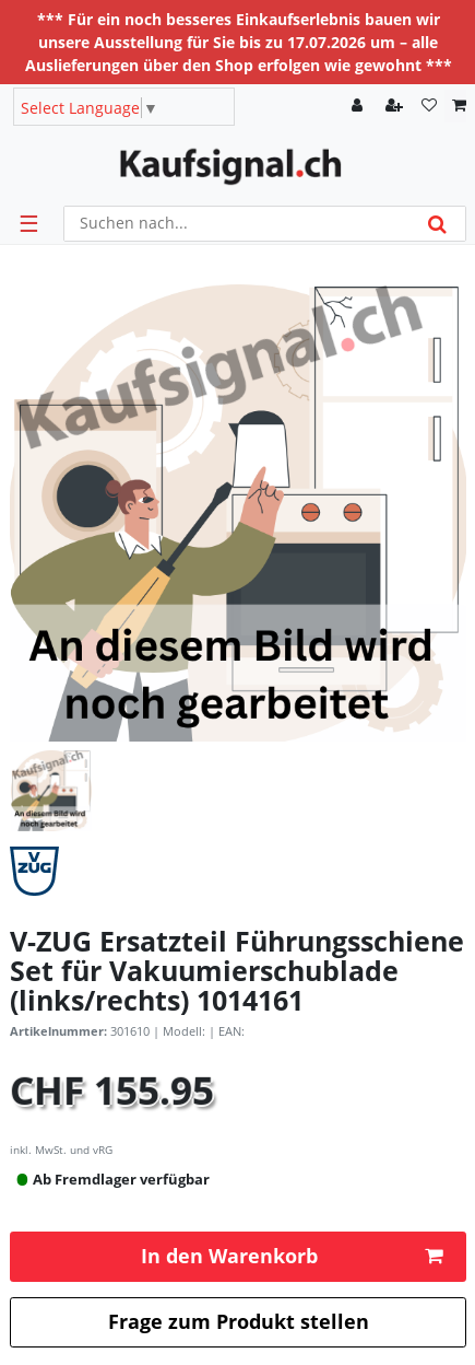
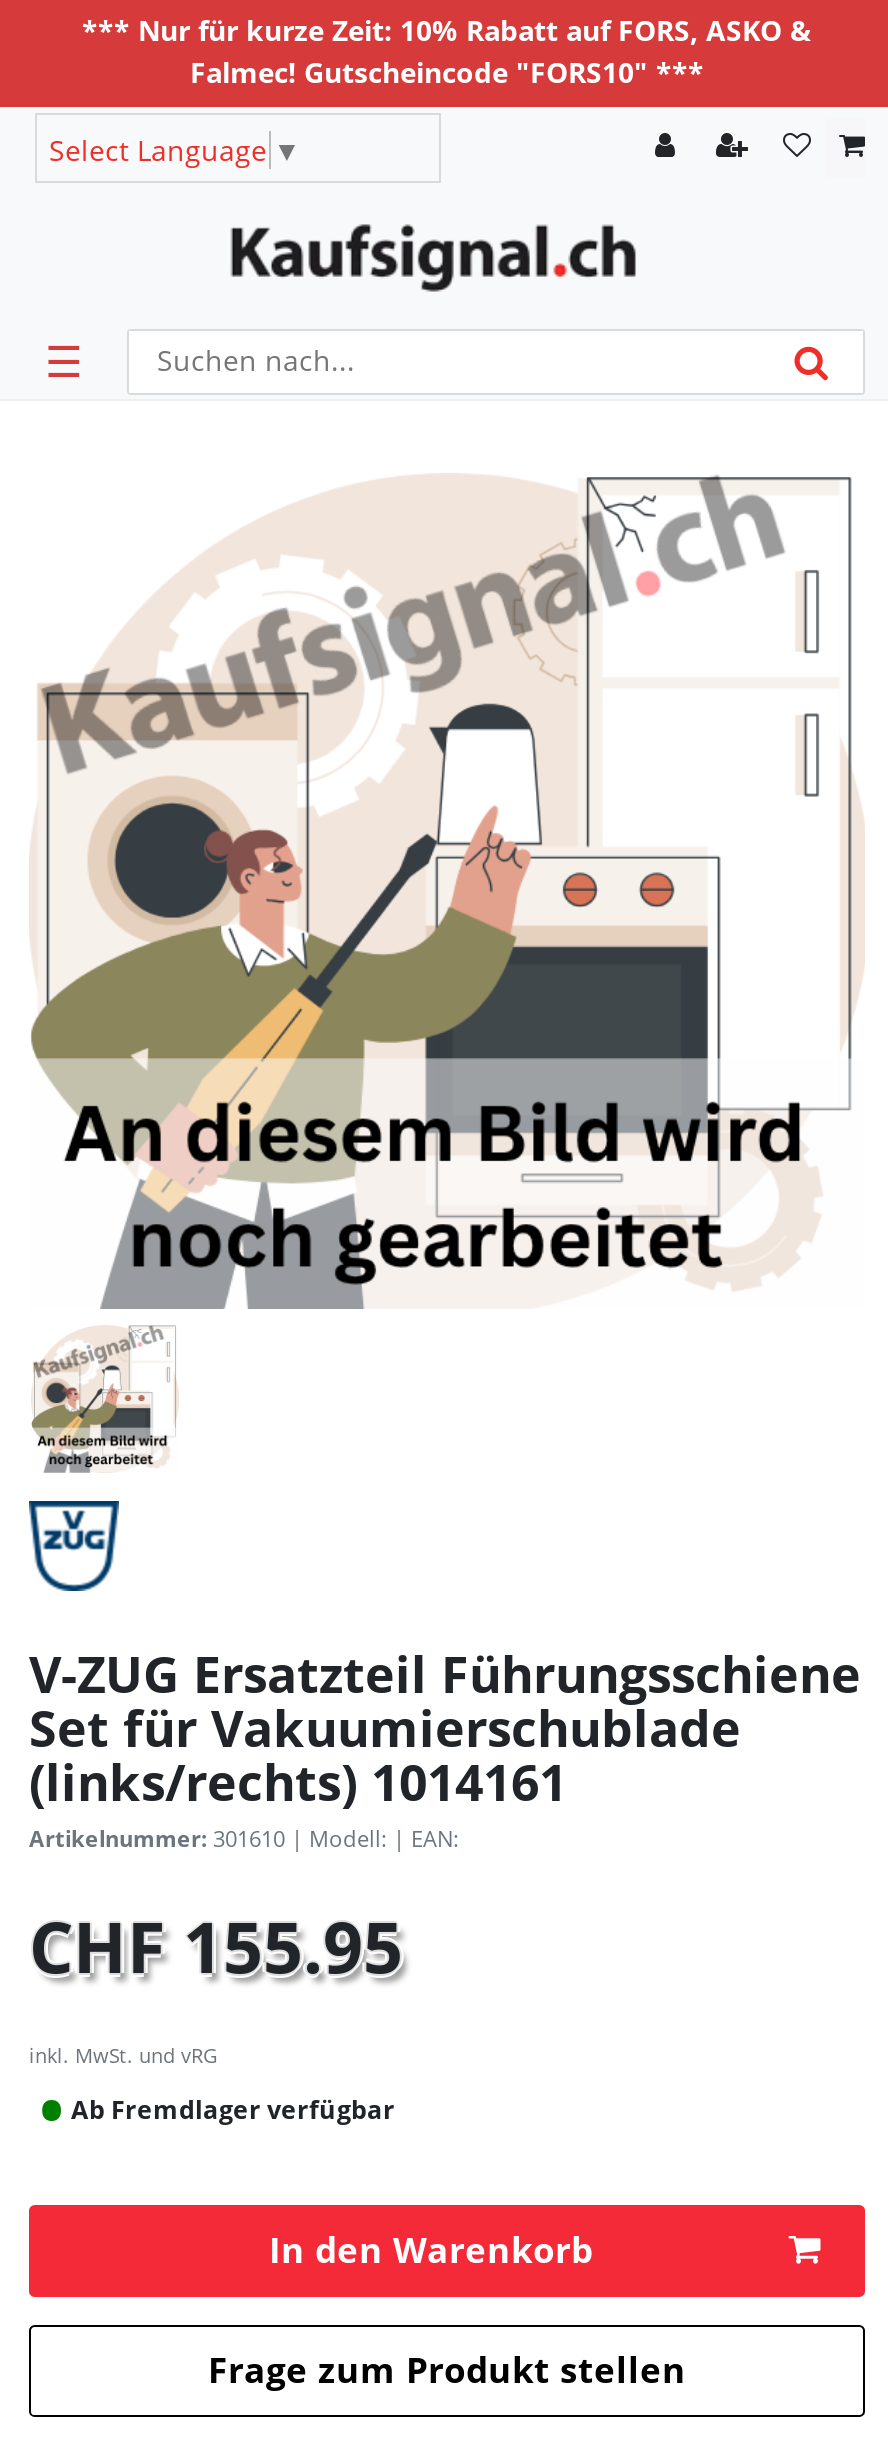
[25,9,452,75] *** Für ein noch besseres Einkaufserlebnis bauen wir | unsere Ausstellung für Sie bis zu 17.07.2026 um – alle | Auslieferungen über den Shop erfolgen wie gewohnt *** -> [82,11,812,91] *** Nur für kurze Zeit: 10% Rabatt auf FORS, ASKO & | Falmec! Gutscheincode "FORS10" ***

